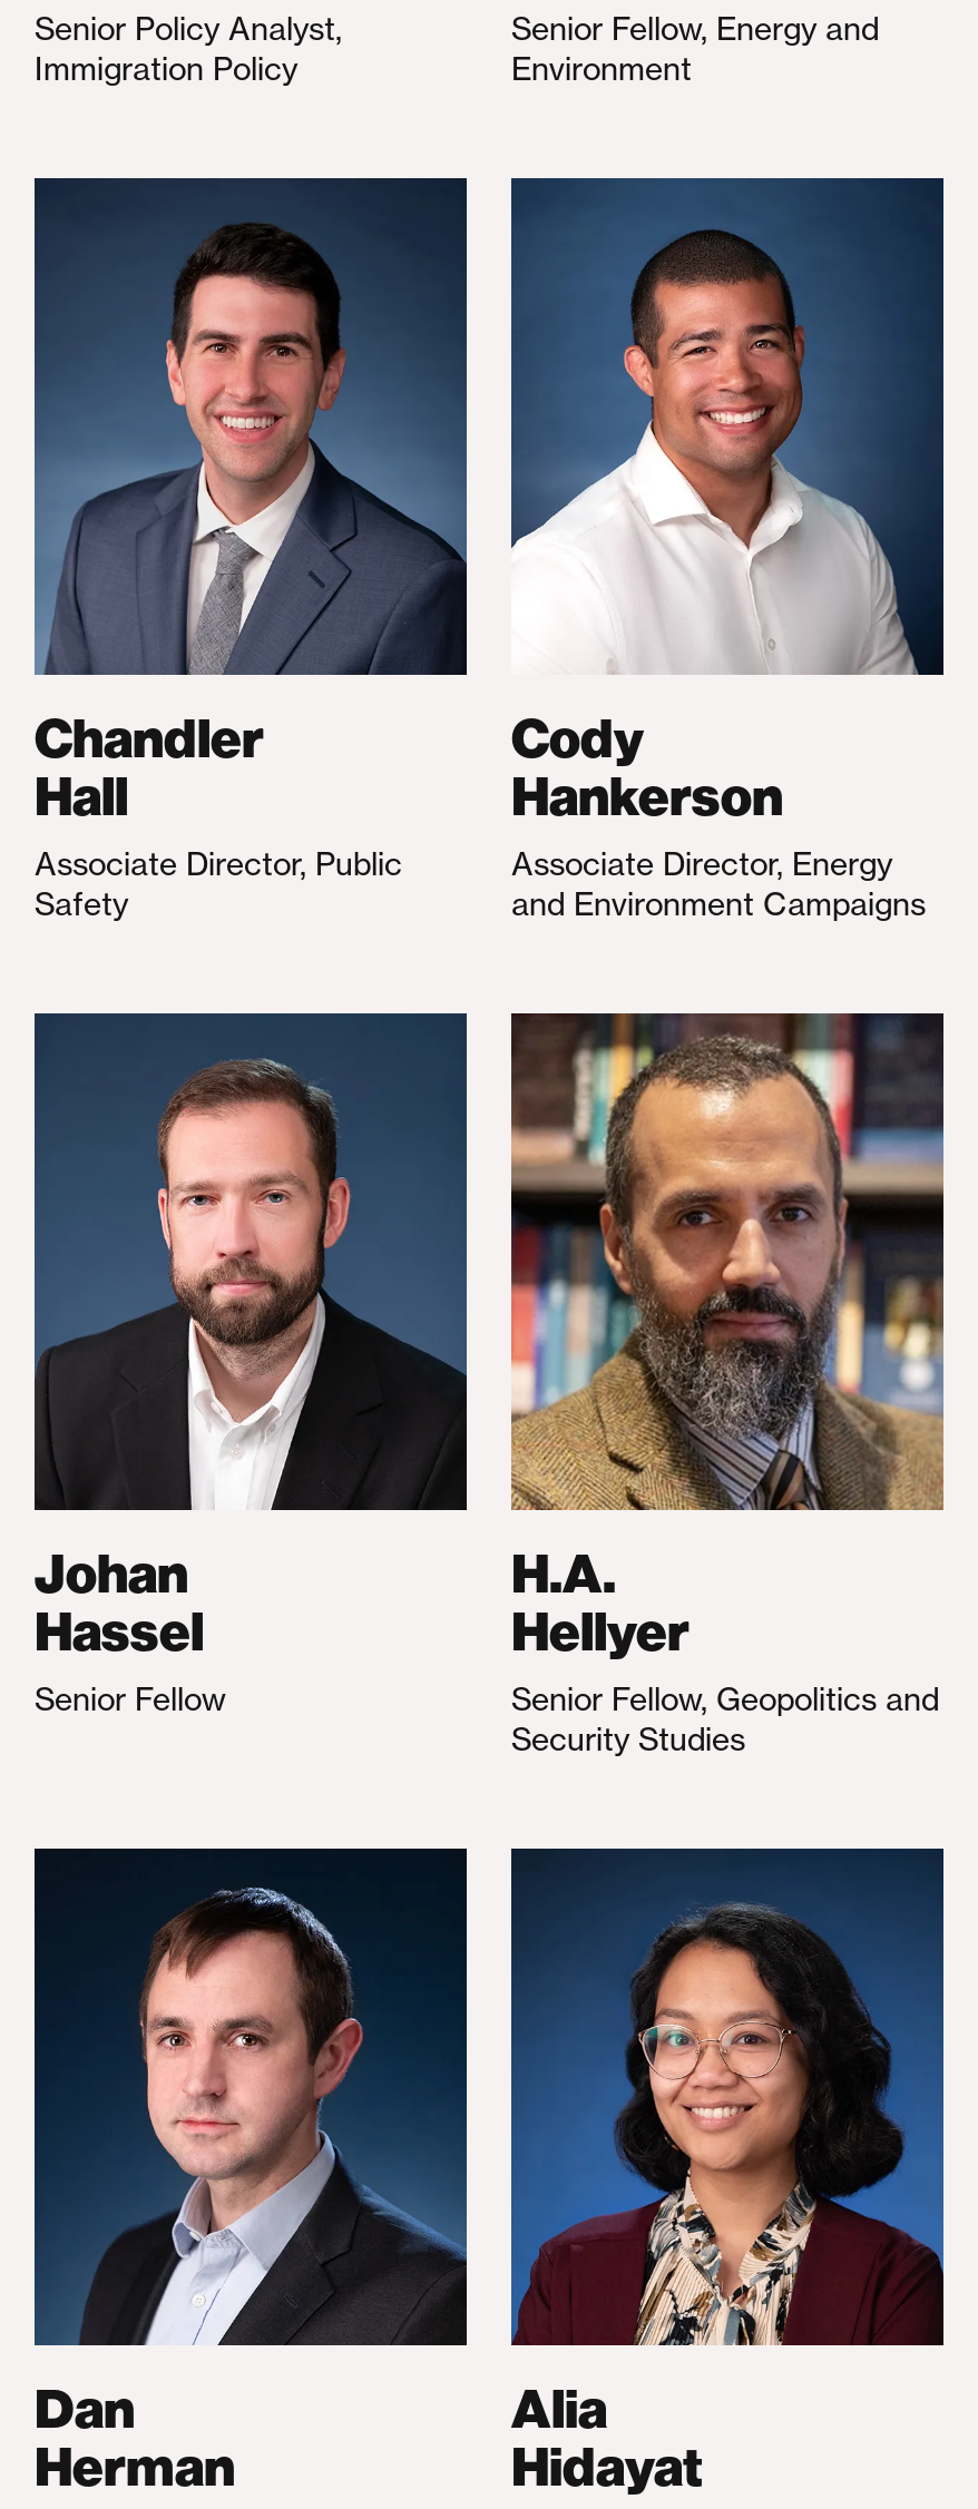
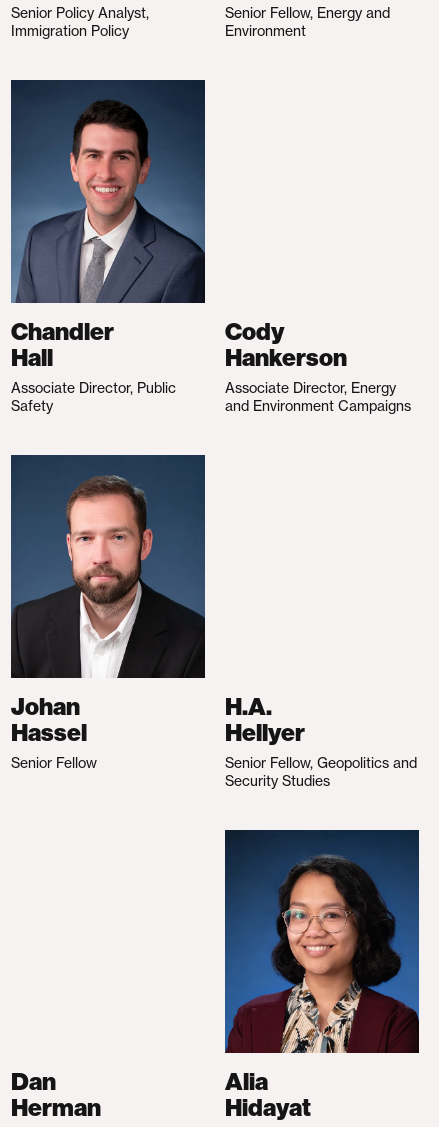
[509,176,946,677] [image] -> none
[509,1011,946,1512] [image] -> none
[32,1846,469,2348] [image] -> none

